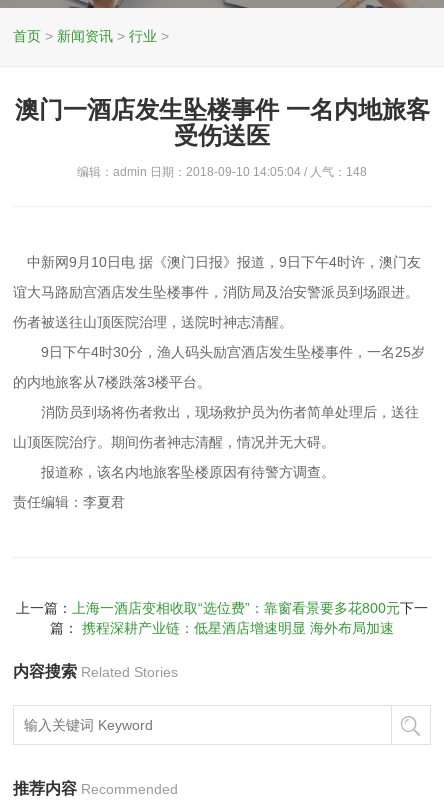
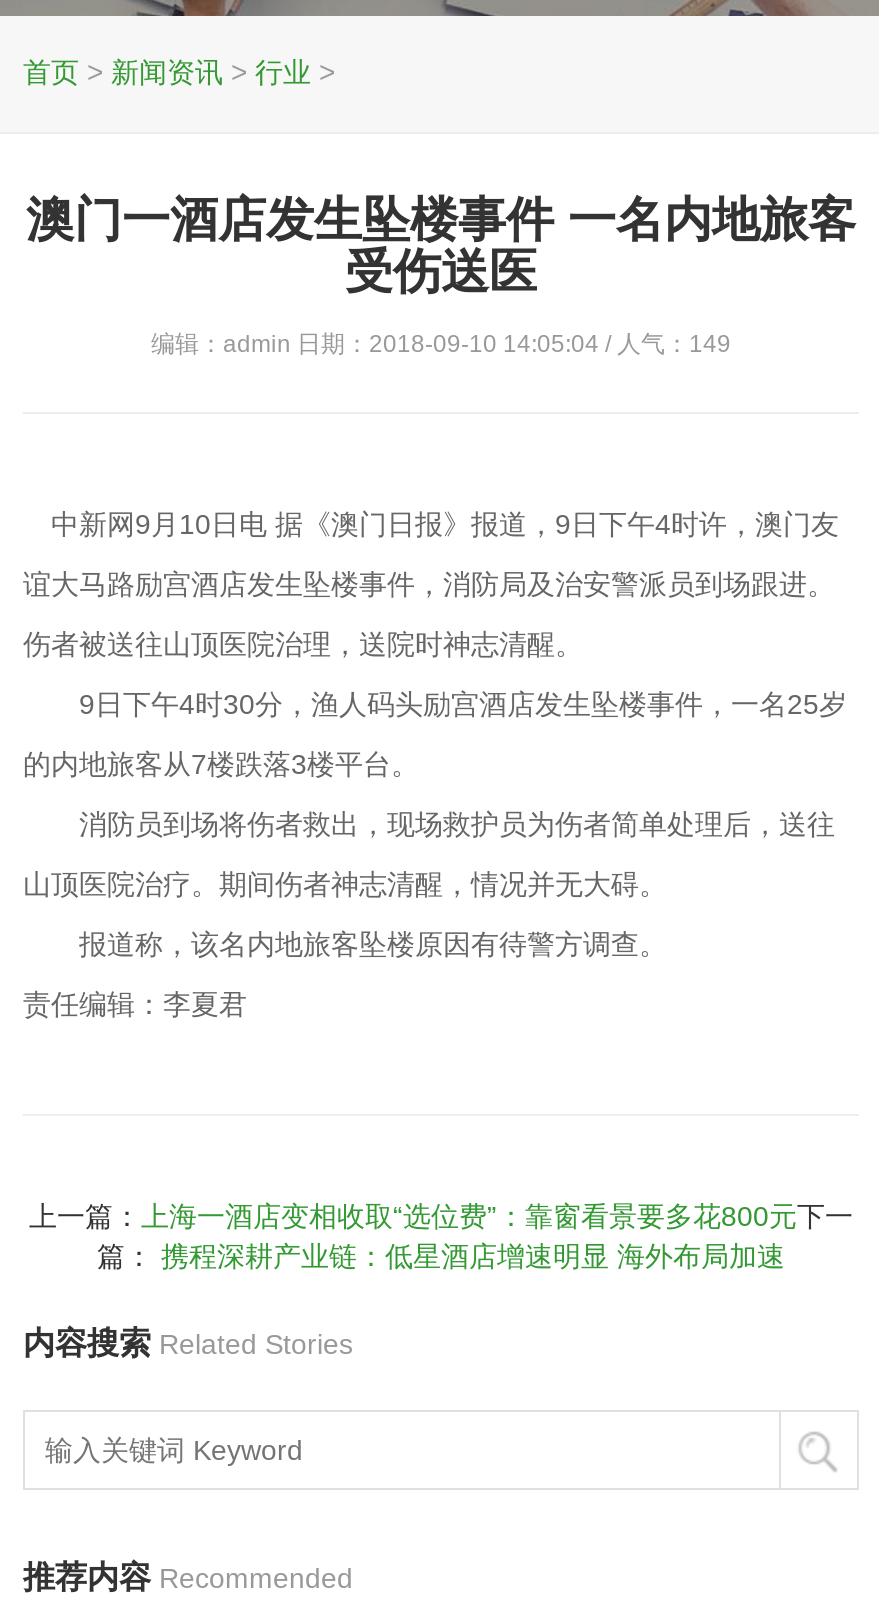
[77,165,367,179] 编辑：admin 日期：2018-09-10 14:05:04 / 人气：148 -> [151,330,731,358] 编辑：admin 日期：2018-09-10 14:05:04 / 人气：149

